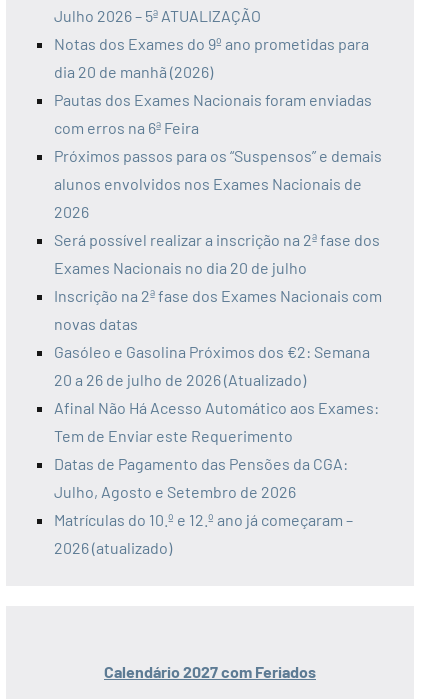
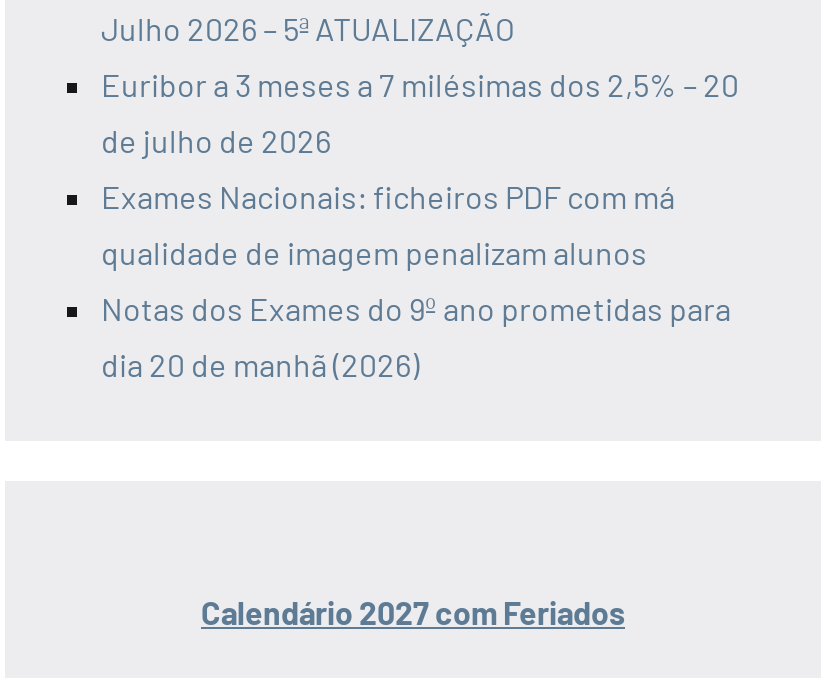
none -> [101,65,739,271] Euribor a 3 meses a 7 milésimas dos 2,5% – 20 | de julho de 2026 | Exames Nacionais: ficheiros PDF com má | qualidade de imagem penalizam alunos
moved [54,34,369,81] -> [101,289,731,383]: Notas dos Exames do 9º ano prometidas para | dia 20 de manhã (2026)
[54,90,382,557] Pautas dos Exames Nacionais foram enviadas | com erros na 6ª Feira | Próximos passos para os “Suspensos” e demais | alunos envolvidos nos Exames Nacionais de | 2026 | Será possível realizar a inscrição na 2ª fase dos | Exames Nacionais no dia 20 de julho | Inscrição na 2ª fase dos Exames Nacionais com | novas datas | Gasóleo e Gasolina Próximos dos €2: Semana | 20 a 26 de julho de 2026 (Atualizado) | Afinal Não Há Acesso Automático aos Exames: | Tem de Enviar este Requerimento | Datas de Pagamento das Pensões da CGA: | Julho, Agosto e Setembro de 2026 | Matrículas do 10.º e 12.º ano já começaram – | 2026 (atualizado) -> none

